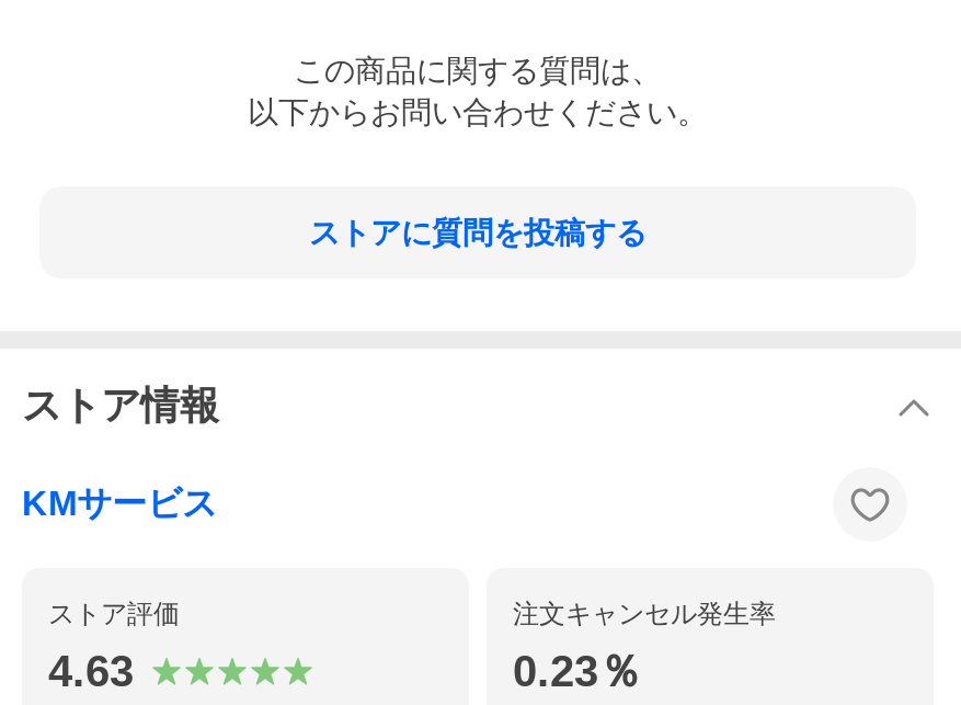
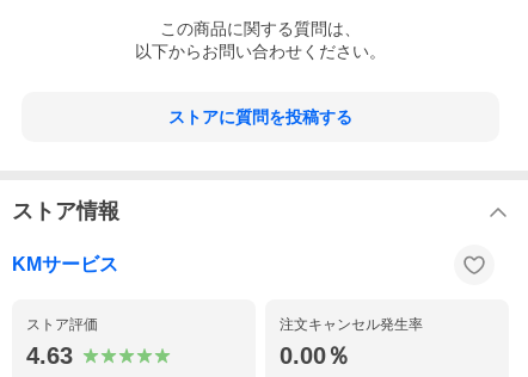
[513,648,642,696] 0.23％ -> [280,343,350,369] 0.00％

